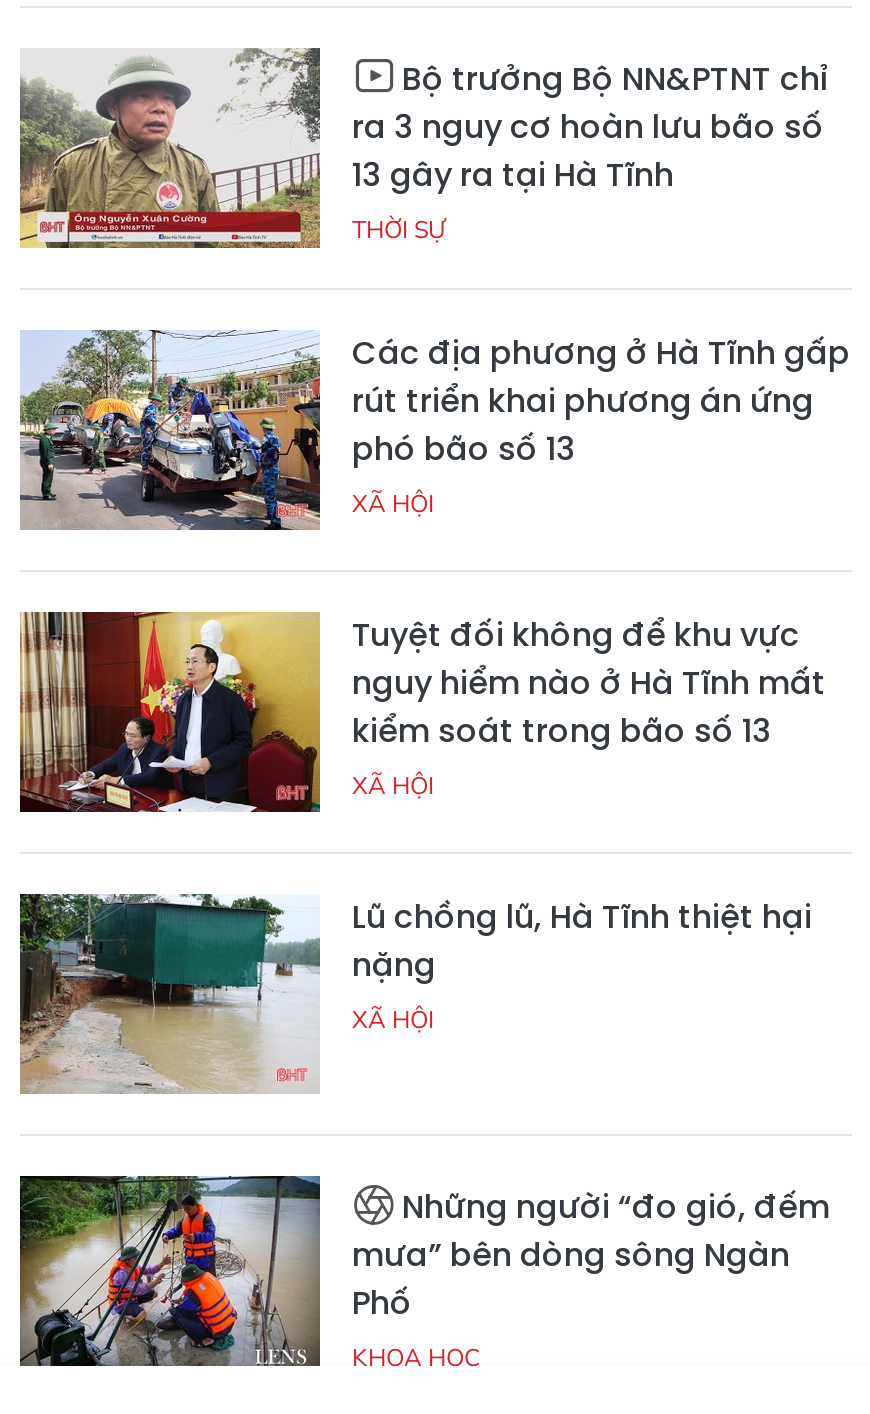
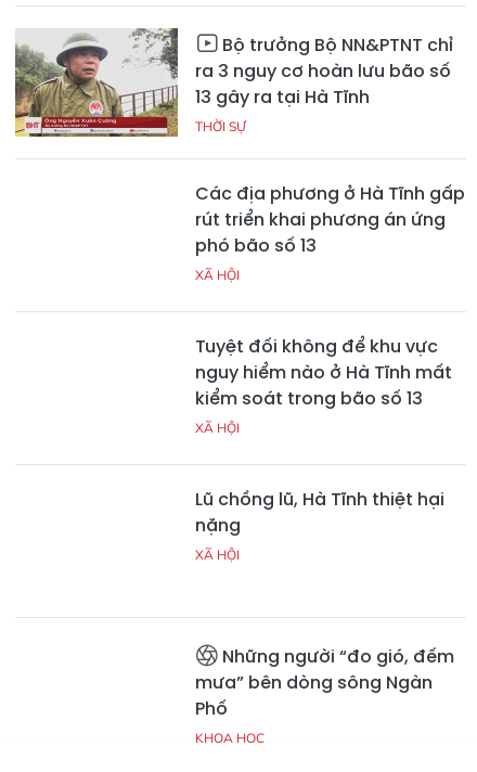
[18,328,322,532] [image] -> none
[18,610,322,814] [image] -> none
[18,892,322,1096] [image] -> none
[18,1174,322,1368] [image] -> none

